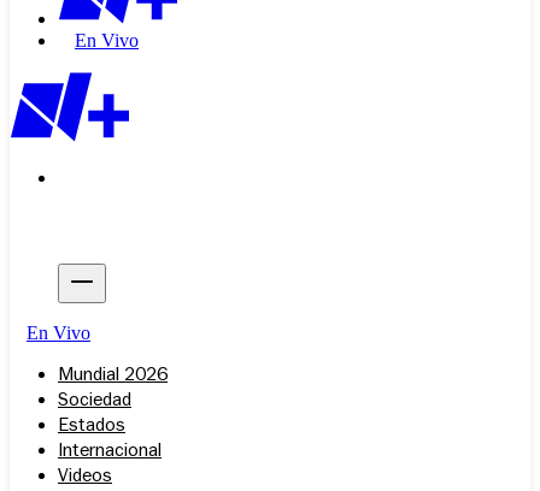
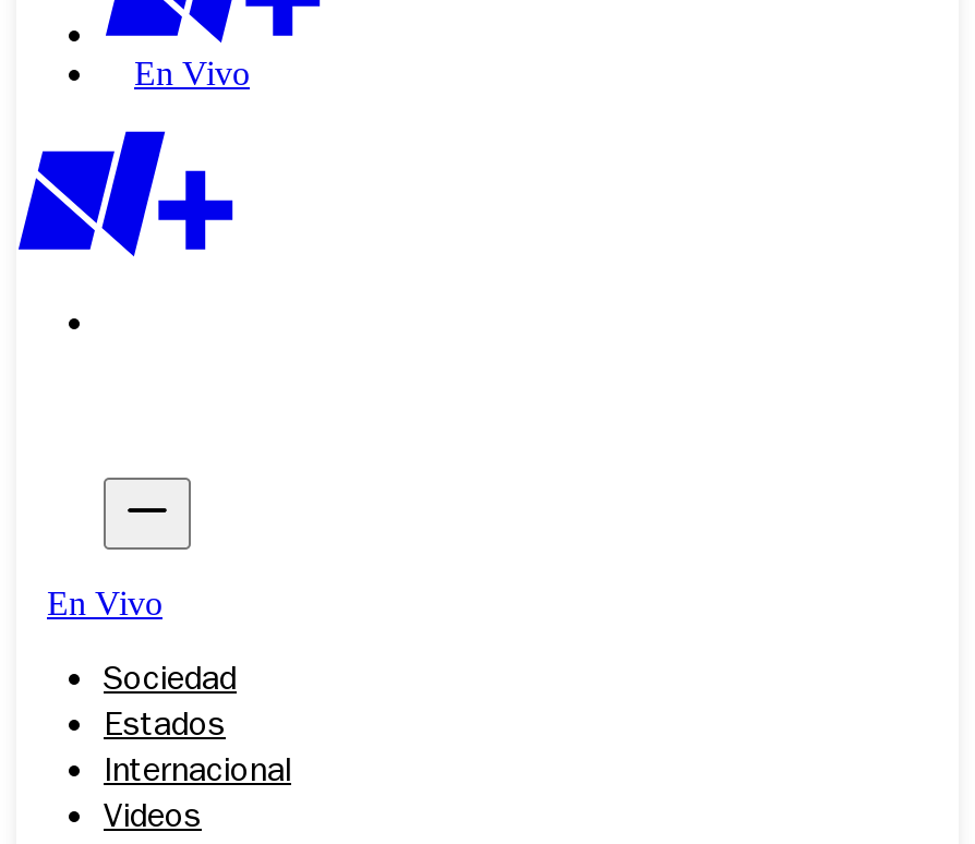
[58,367,168,386] Mundial 2026 -> none

